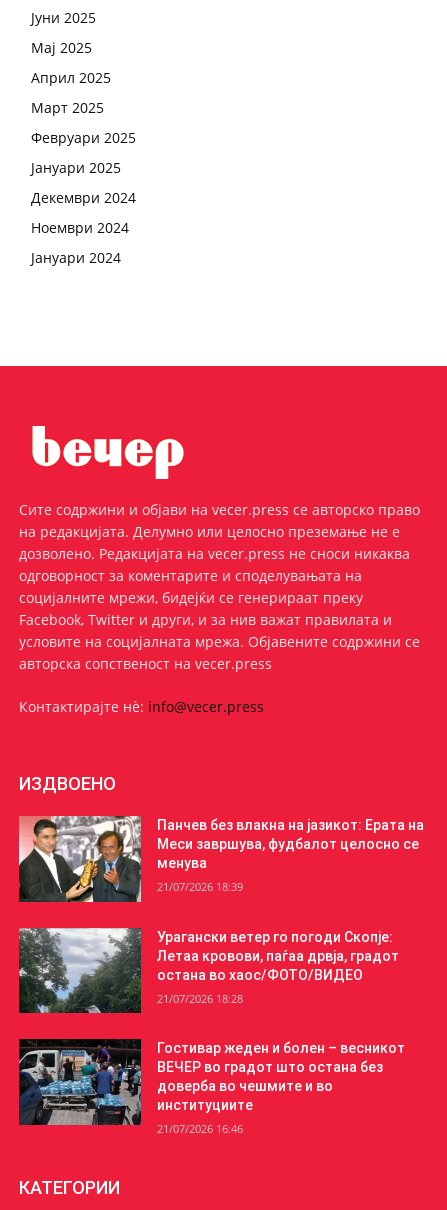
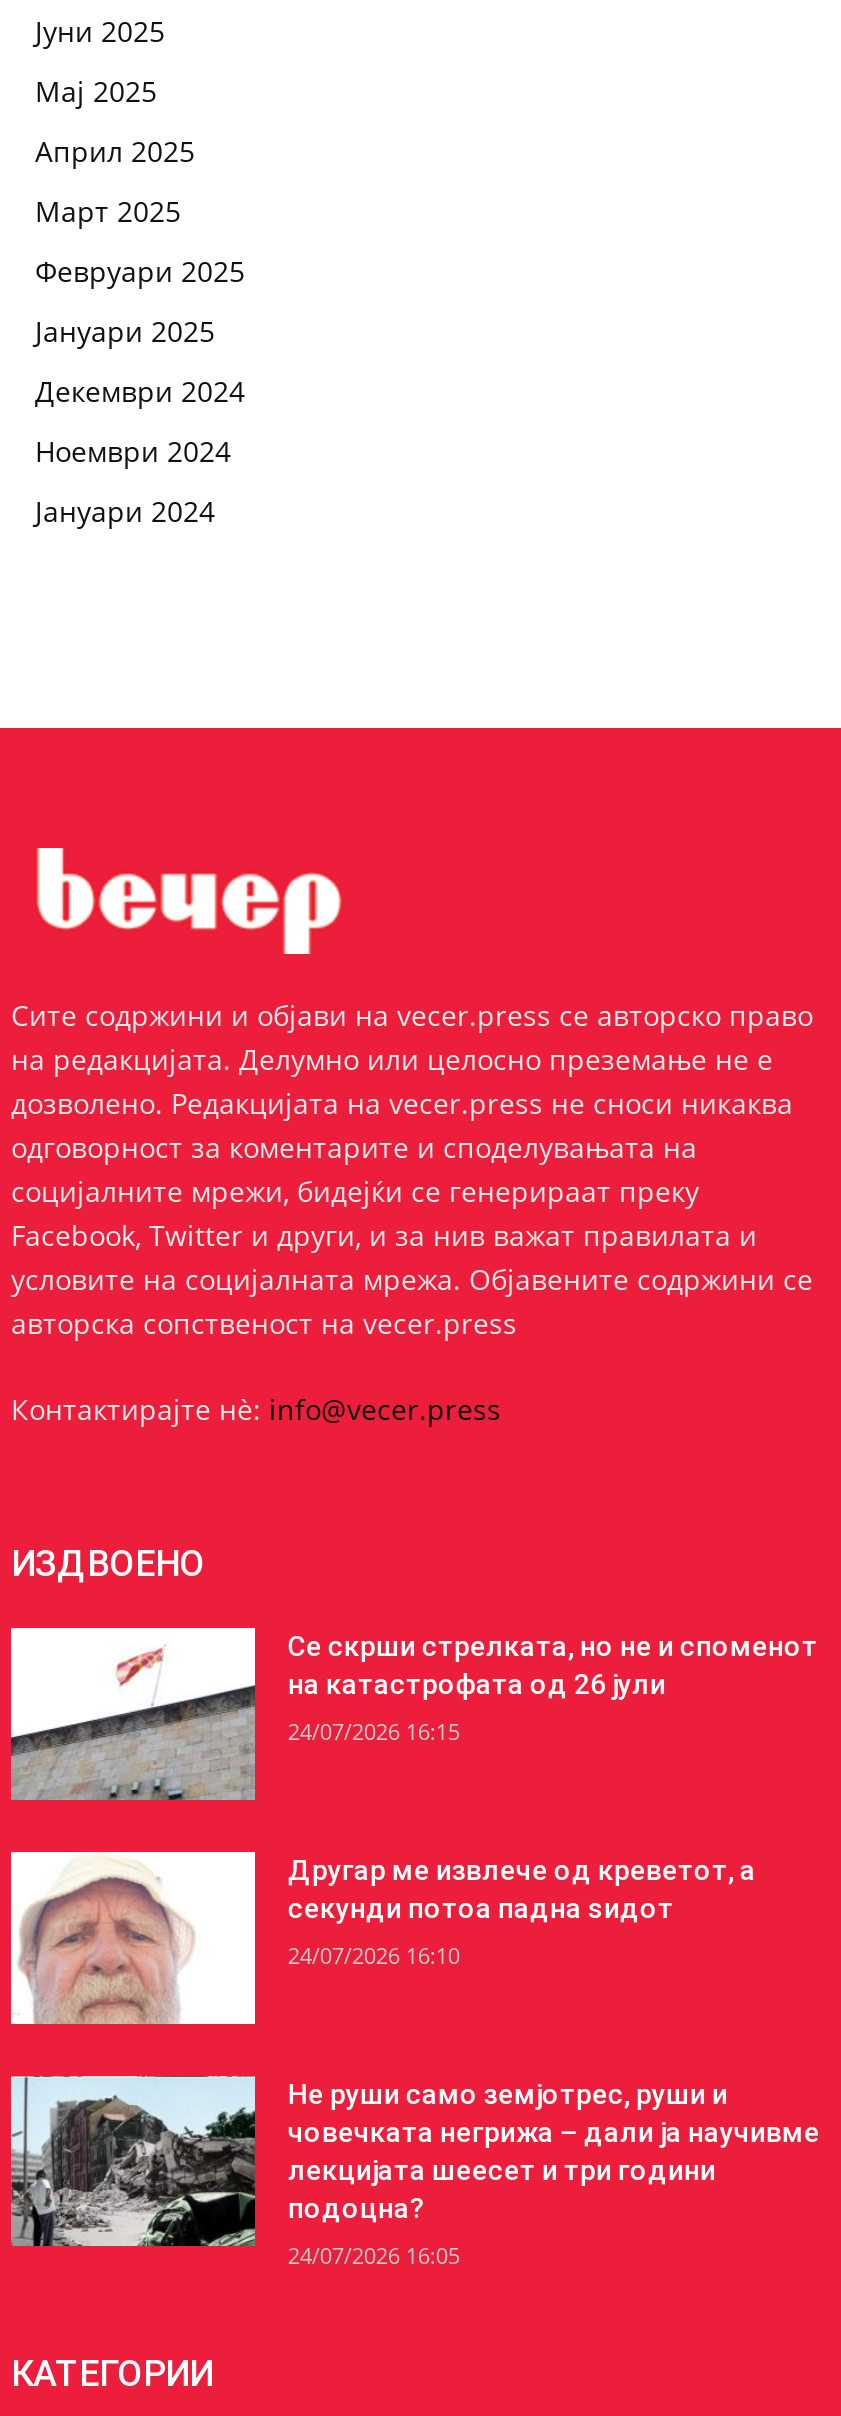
[18,815,424,903] [image] | Панчев без влакна на јазикот: Ерата на | Меси завршува, фудбалот целосно се | менува -> [9,1626,818,1802] [image] | Се скрши стрелката, но не и споменот | на катастрофата од 26 јули
[157,879,243,894] 21/07/2026 18:39 -> [288,1716,460,1746] 24/07/2026 16:15
[18,927,399,1014] [image] | Урагански ветер го погоди Скопје: | Летаа кровови, паѓаа дрвја, градот | остана во хаос/ФОТО/ВИДЕО -> [9,1850,756,2026] [image] | Другар ме извлече од креветот, а | секунди потоа падна ѕидот
[157,991,243,1006] 21/07/2026 18:28 -> [288,1940,460,1970] 24/07/2026 16:10
[18,1038,405,1126] [image] | Гостивар жеден и болен – весникот | ВЕЧЕР во градот што остана без | доверба во чешмите и во | институциите -> [9,2074,820,2248] [image] | Не руши само земјотрес, руши и | човечката негрижа – дали ја научивме | лекцијата шеесет и три години | подоцна?
[157,1121,243,1136] 21/07/2026 16:46 -> [288,2239,460,2269] 24/07/2026 16:05

